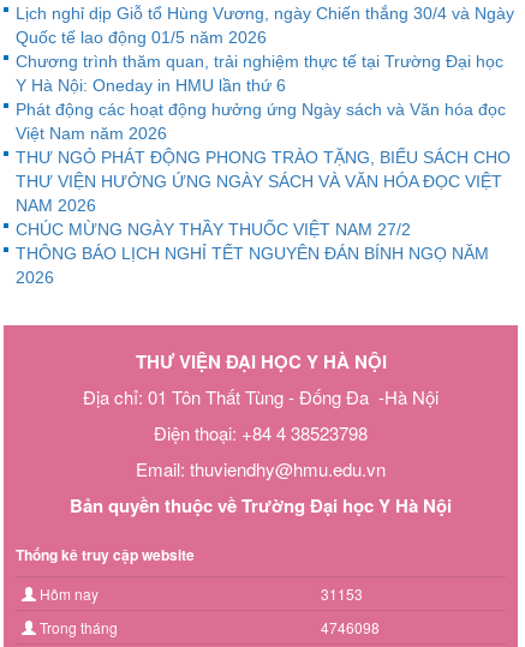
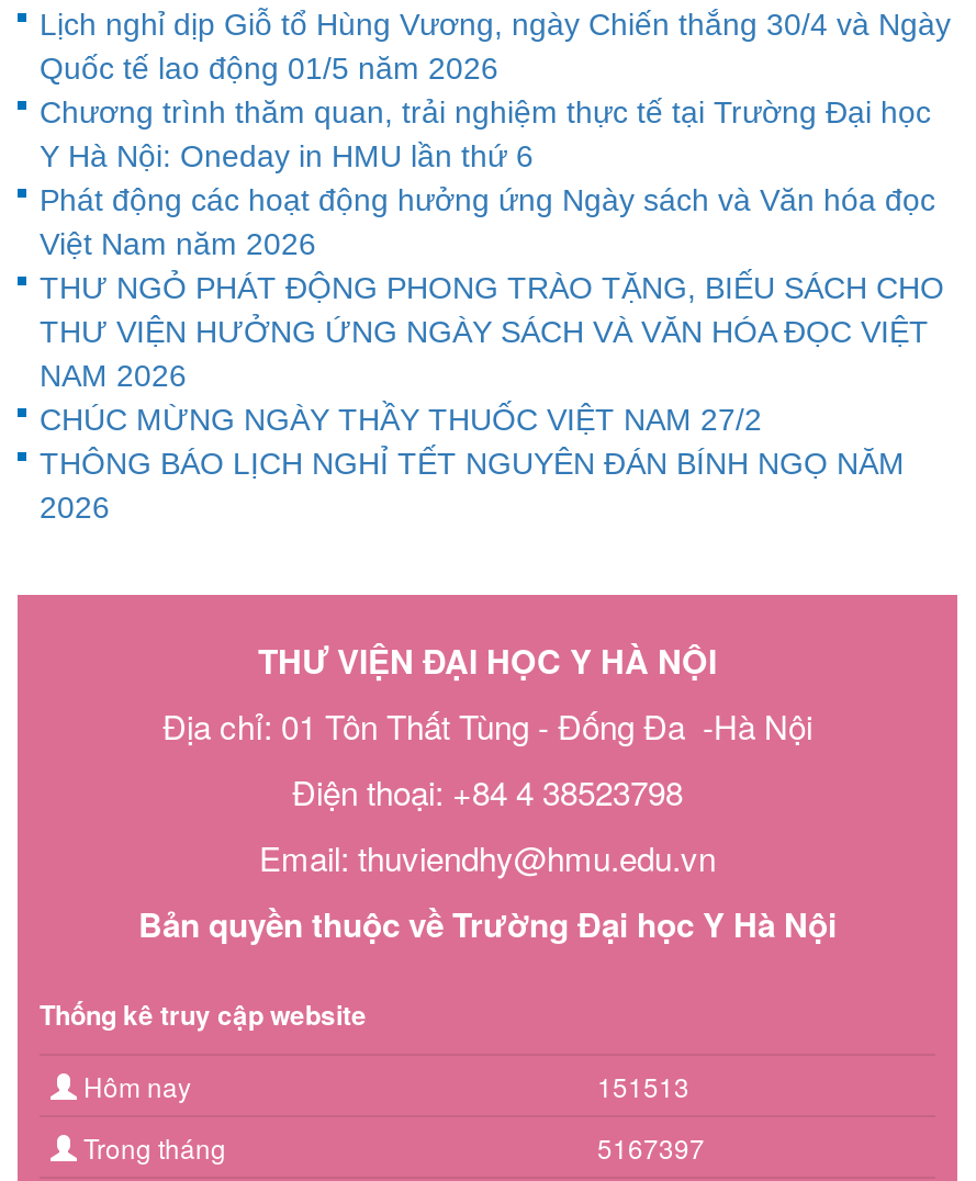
[321,583,363,604] 31153 -> [597,1067,689,1104] 151513
[321,617,380,637] 4746098 -> [597,1128,705,1166] 5167397

